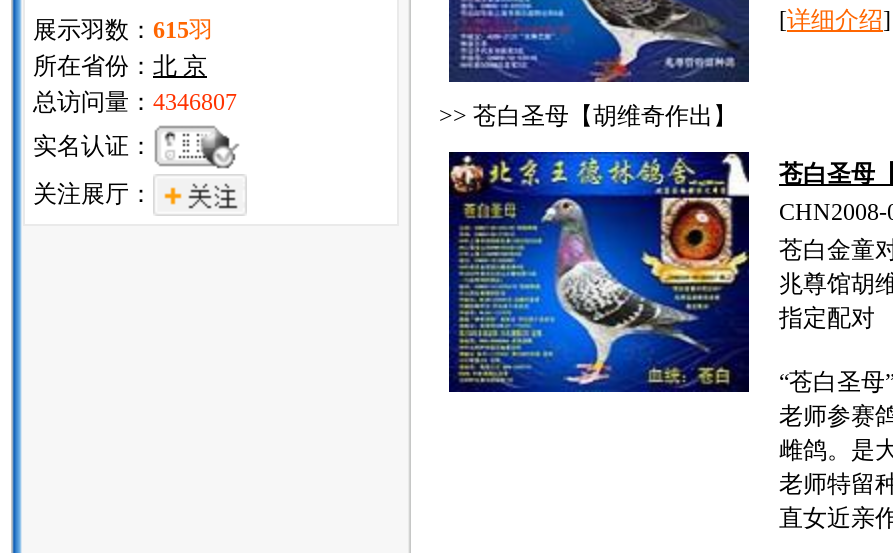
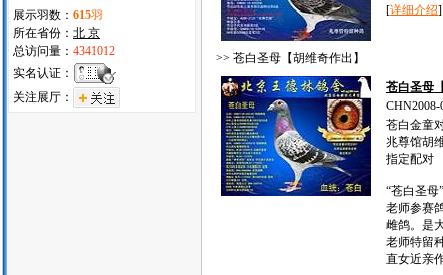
[33,88,237,116] 总访问量：4346807 -> [13,44,115,58] 总访问量：4341012

